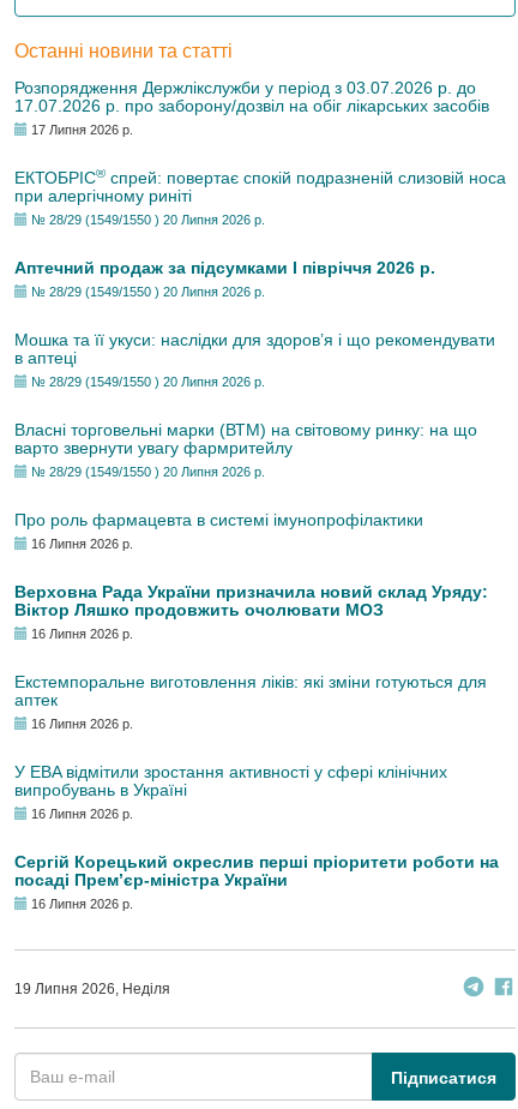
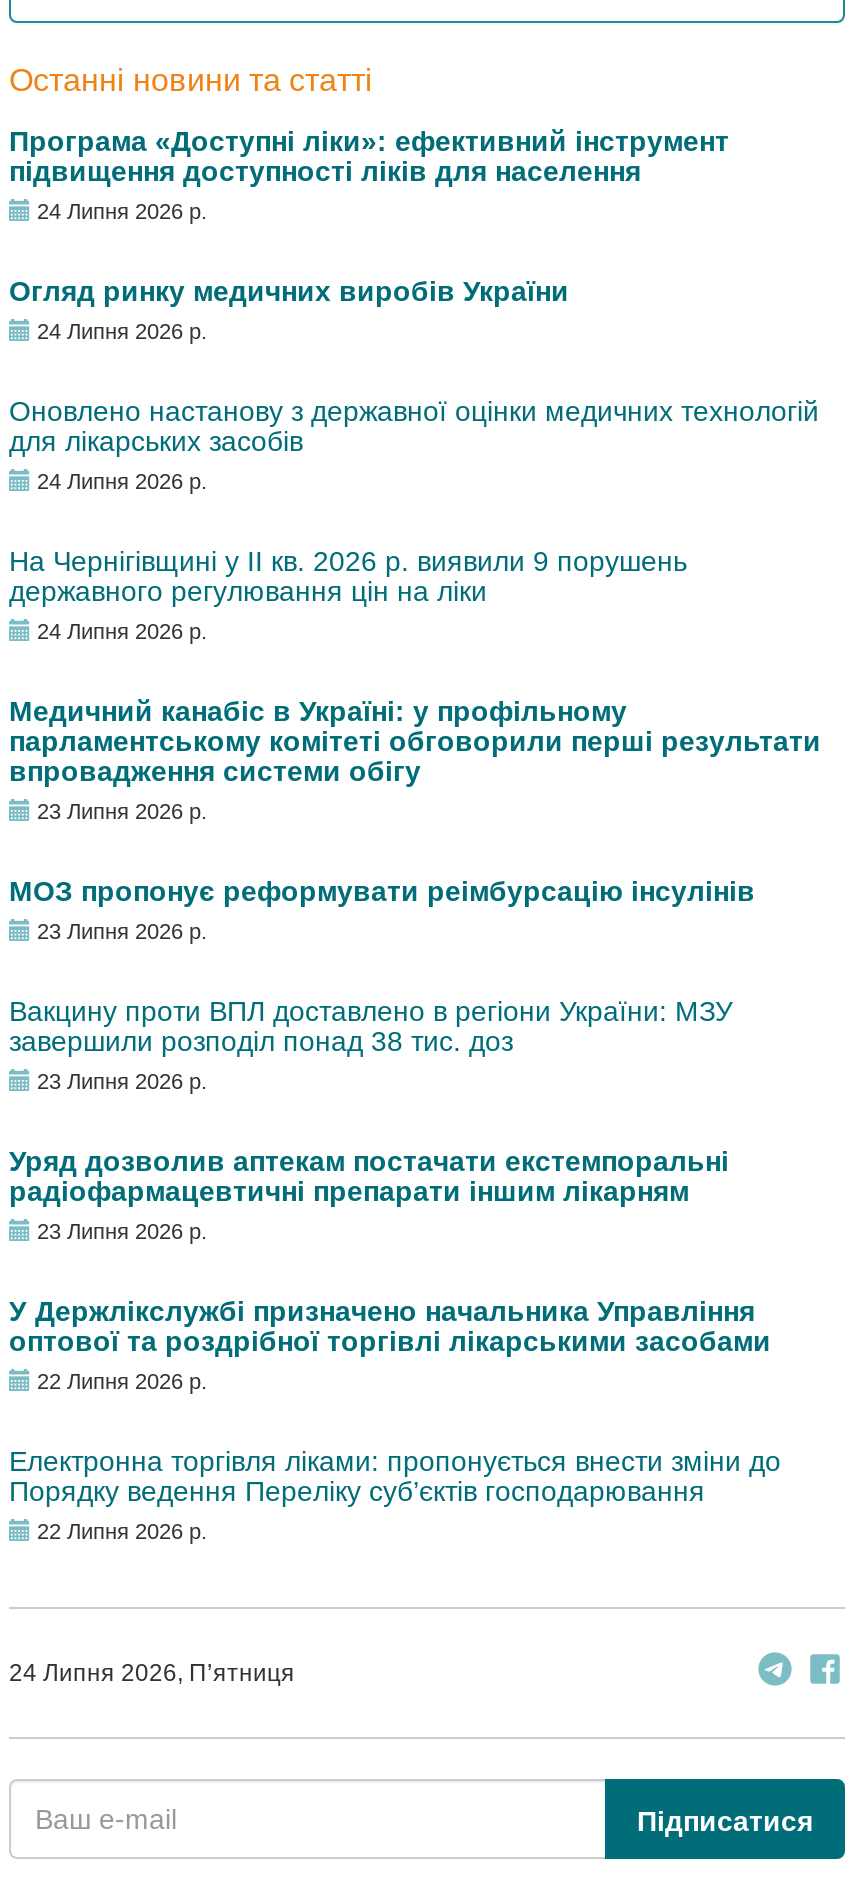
[14,78,489,137] Розпорядження Держлікслужби у період з 03.07.2026 р. до | 17.07.2026 р. про заборону/дозвіл на обіг лікарських засобів | 17 Липня 2026 р. -> [9,125,729,223] Програма «Доступні ліки»: ефективний інструмент | підвищення доступності ліків для населення | 24 Липня 2026 р.
[14,165,506,227] ЕКТОБРІС® спрей: повертає спокій подразненій слизовій носа | при алергічному риніті | № 28/29 (1549/1550 ) 20 Липня 2026 р. -> [9,275,569,343] Огляд ринку медичних виробів України | 24 Липня 2026 р.
[14,258,435,299] Аптечний продаж за підсумками І півріччя 2026 р. | № 28/29 (1549/1550 ) 20 Липня 2026 р. -> [9,395,819,493] Оновлено настанову з державної оцінки медичних технологій | для лікарських засобів | 24 Липня 2026 р.
[14,330,495,389] Мошка та її укуси: наслідки для здоров’я і що рекомендувати | в аптеці | № 28/29 (1549/1550 ) 20 Липня 2026 р. -> [9,545,687,643] На Чернігівщині у ІІ кв. 2026 р. виявили 9 порушень | державного регулювання цін на ліки | 24 Липня 2026 р.
[14,420,477,479] Власні торговельні марки (ВТМ) на світовому ринку: на що | варто звернути увагу фармритейлу | № 28/29 (1549/1550 ) 20 Липня 2026 р. -> [9,695,821,823] Медичний канабіс в Україні: у профільному | парламентському комітеті обговорили перші результати | впровадження системи обігу | 23 Липня 2026 р.
[14,510,423,551] Про роль фармацевта в системі імунопрофілактики | 16 Липня 2026 р. -> [9,875,755,943] МОЗ пропонує реформувати реімбурсацію інсулінів | 23 Липня 2026 р.
[14,582,488,641] Верховна Рада України призначила новий склад Уряду: | Віктор Ляшко продовжить очолювати МОЗ | 16 Липня 2026 р. -> [9,995,733,1093] Вакцину проти ВПЛ доставлено в регіони України: МЗУ | завершили розподіл понад 38 тис. доз | 23 Липня 2026 р.
[14,672,487,731] Екстемпоральне виготовлення ліків: які зміни готуються для | аптек | 16 Липня 2026 р. -> [9,1145,729,1243] Уряд дозволив аптекам постачати екстемпоральні | радіофармацевтичні препарати іншим лікарням | 23 Липня 2026 р.
[14,762,447,821] У EBA відмітили зростання активності у сфері клінічних | випробувань в Україні | 16 Липня 2026 р. -> [9,1295,771,1393] У Держлікслужбі призначено начальника Управління | оптової та роздрібної торгівлі лікарськими засобами | 22 Липня 2026 р.
[14,852,499,911] Сергій Корецький окреслив перші пріоритети роботи на | посаді Прем’єр-міністра України | 16 Липня 2026 р. -> [9,1445,781,1543] Електронна торгівля ліками: пропонується внести зміни до | Порядку ведення Переліку суб’єктів господарювання | 22 Липня 2026 р.
[14,981,170,997] 19 Липня 2026, Неділя -> [9,1659,295,1687] 24 Липня 2026, П’ятниця

